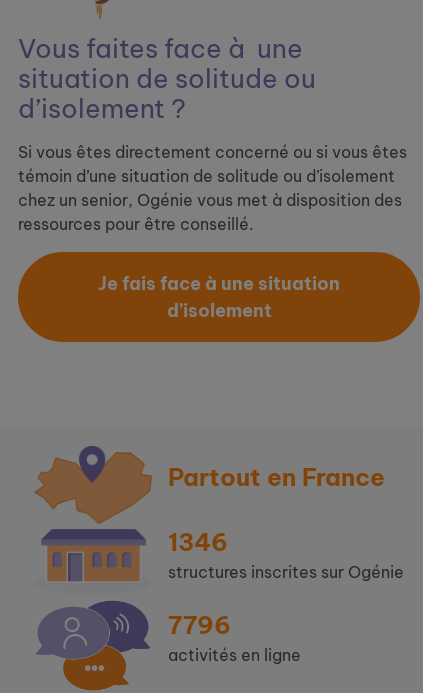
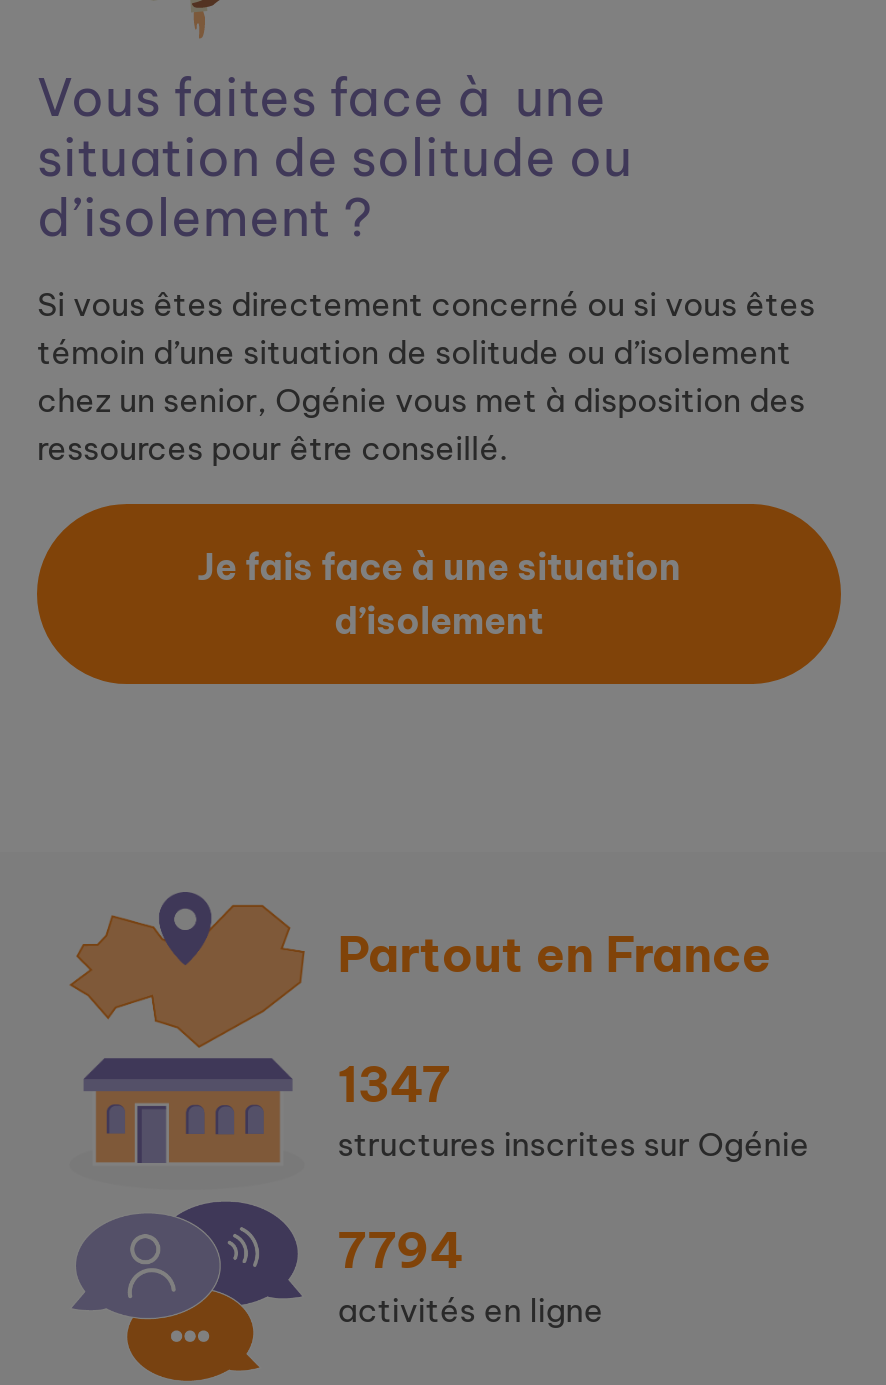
[168,527,228,557] 1346 -> [337,1054,449,1114] 1347
[168,610,231,640] 7796 -> [337,1221,463,1281] 7794

